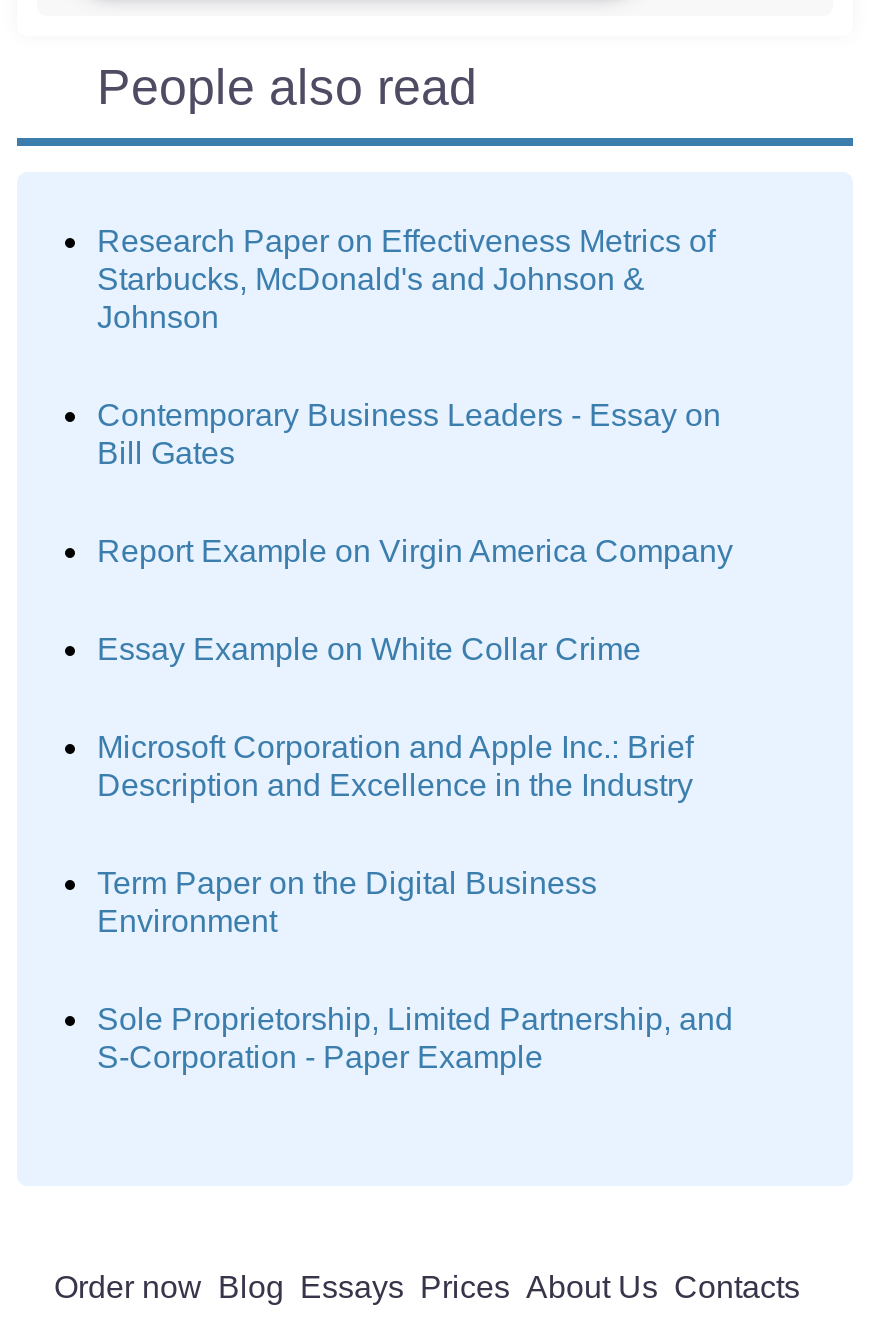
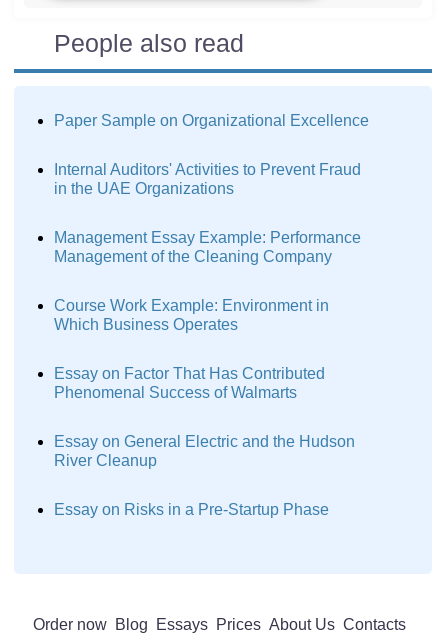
[97,224,715,334] Research Paper on Effectiveness Metrics of | Starbucks, McDonald's and Johnson & | Johnson -> [54,112,369,129] Paper Sample on Organizational Excellence
[97,398,721,470] Contemporary Business Leaders - Essay on | Bill Gates -> [54,161,361,197] Internal Auditors' Activities to Prevent Fraud | in the UAE Organizations
[97,534,733,568] Report Example on Virgin America Company -> [54,229,361,265] Management Essay Example: Performance | Management of the Cleaning Company
[97,632,641,666] Essay Example on White Collar Crime -> [54,297,329,333] Course Work Example: Environment in | Which Business Operates
[97,730,693,802] Microsoft Corporation and Apple Inc.: Brief | Description and Excellence in the Industry -> [54,365,325,401] Essay on Factor That Has Contributed | Phenomenal Success of Walmarts
[97,866,597,938] Term Paper on the Digital Business | Environment -> [54,433,355,469] Essay on General Electric and the Hudson | River Cleanup
[97,1002,733,1074] Sole Proprietorship, Limited Partnership, and | S-Corporation - Paper Example -> [54,501,329,518] Essay on Risks in a Pre-Startup Phase

